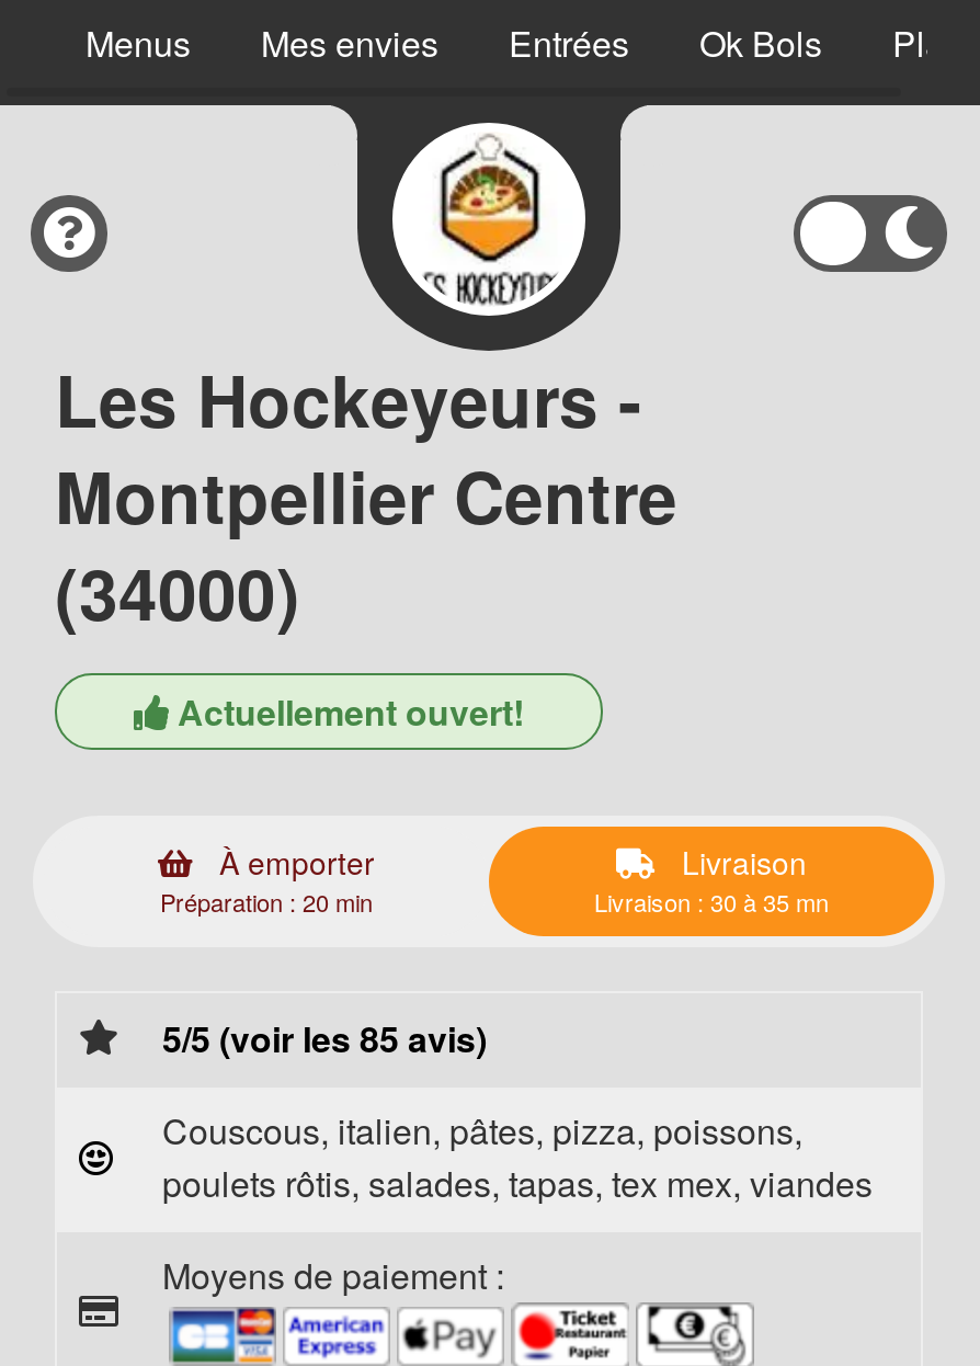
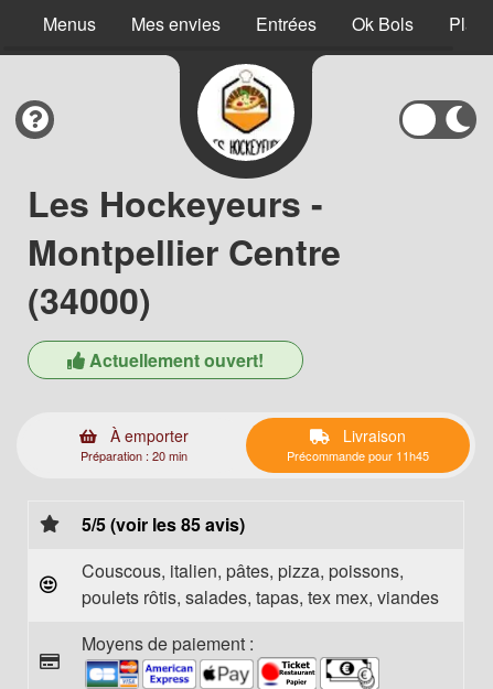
[594,884,829,919] Livraison : 30 à 35 mn -> [287,446,429,464] Précommande pour 11h45

